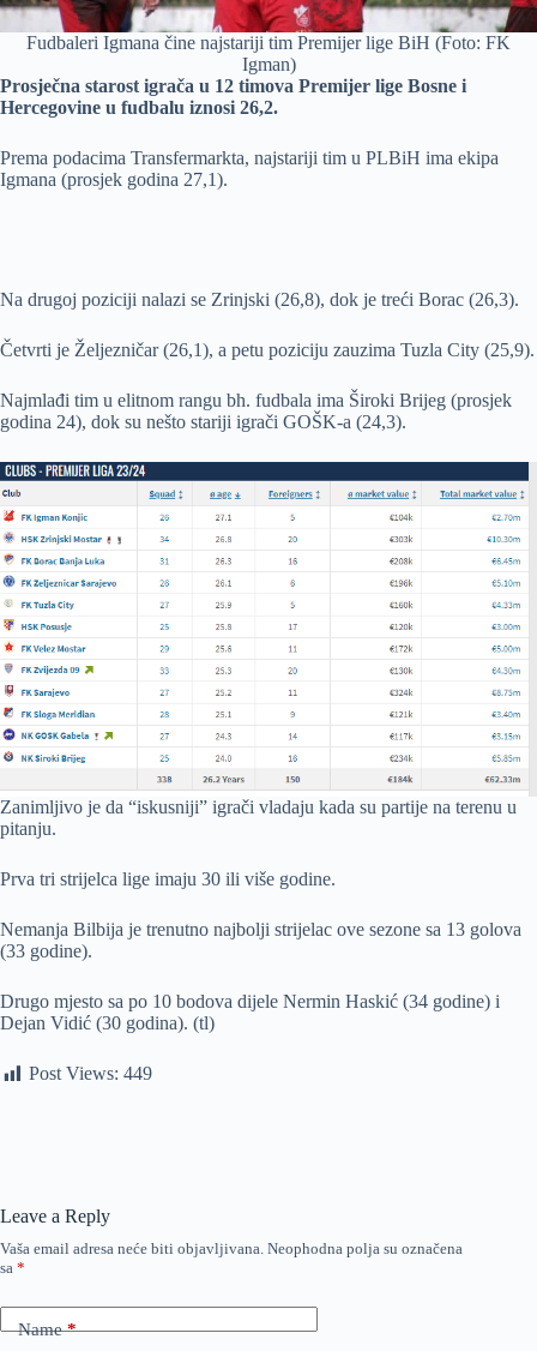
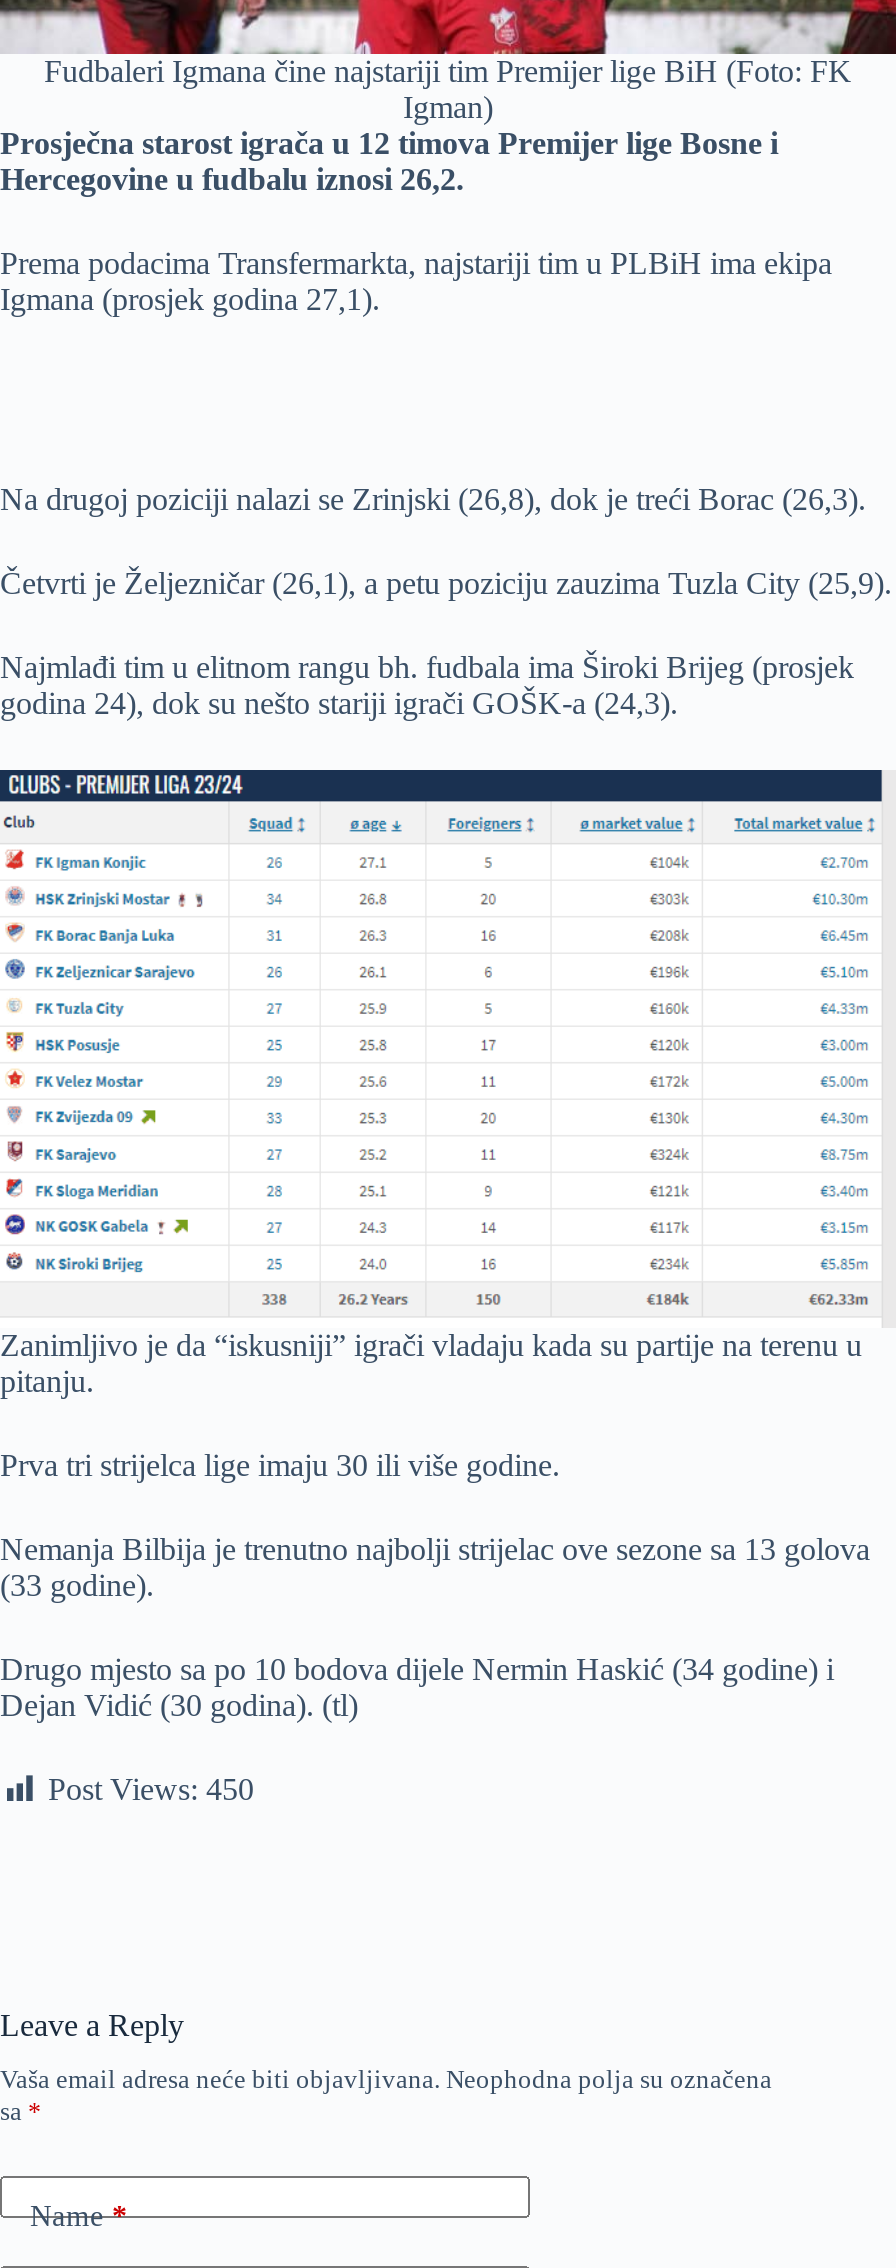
[29,1063,152,1084] Post Views: 449 -> [48,1773,254,1807] Post Views: 450

